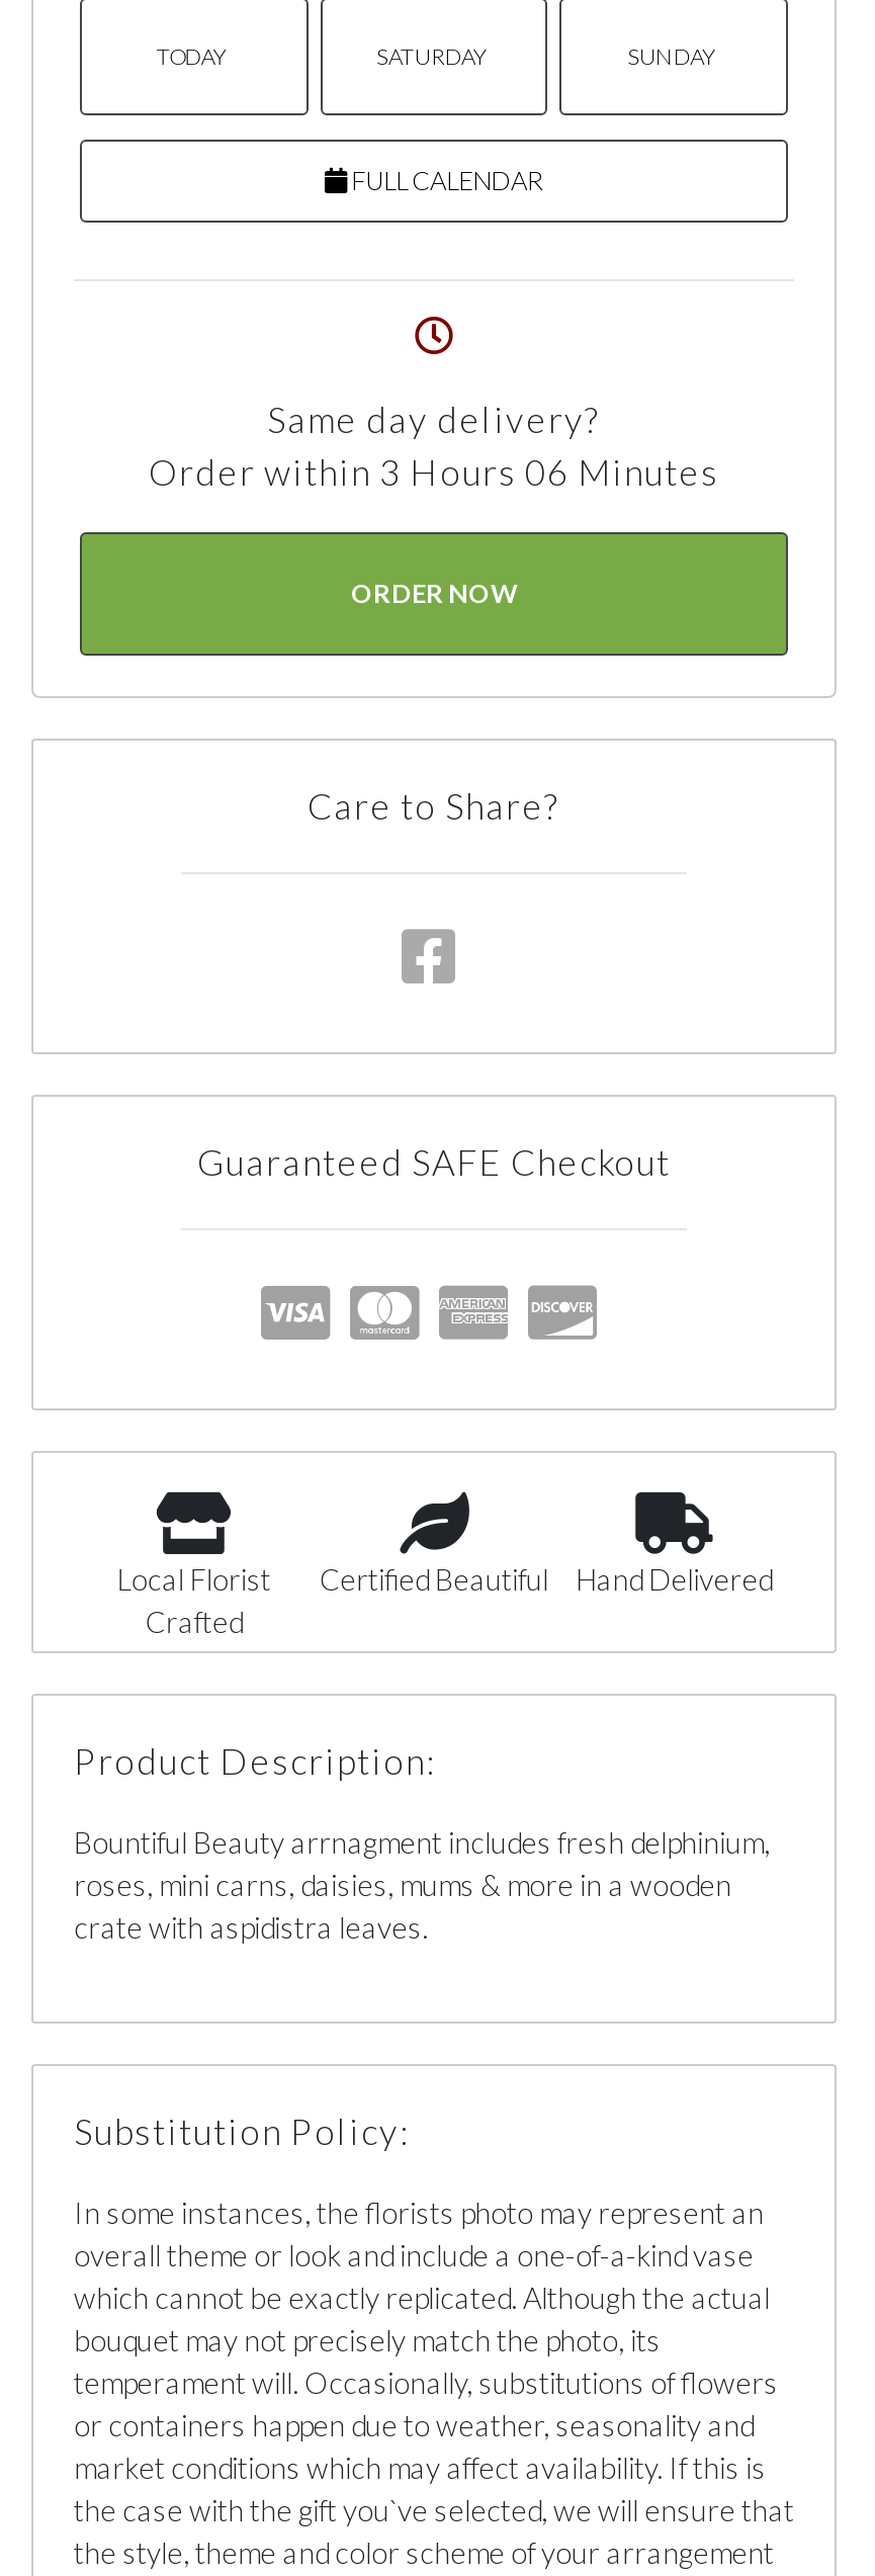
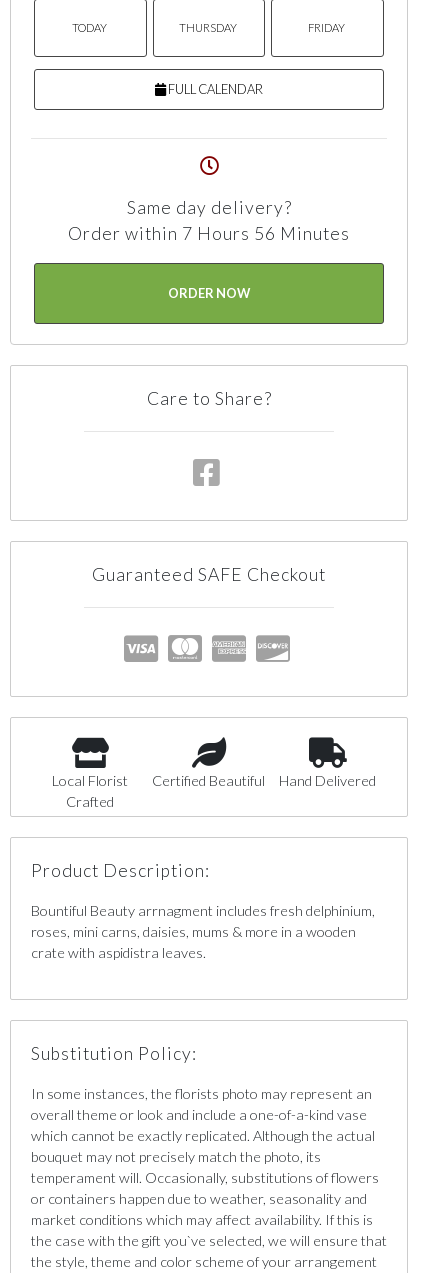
[376,43,716,70] SATURDAY | SUNDAY -> [179,21,345,34] THURSDAY | FRIDAY
[149,450,719,493] Order within 3 Hours 06 Minutes -> [68,223,350,244] Order within 7 Hours 56 Minutes

